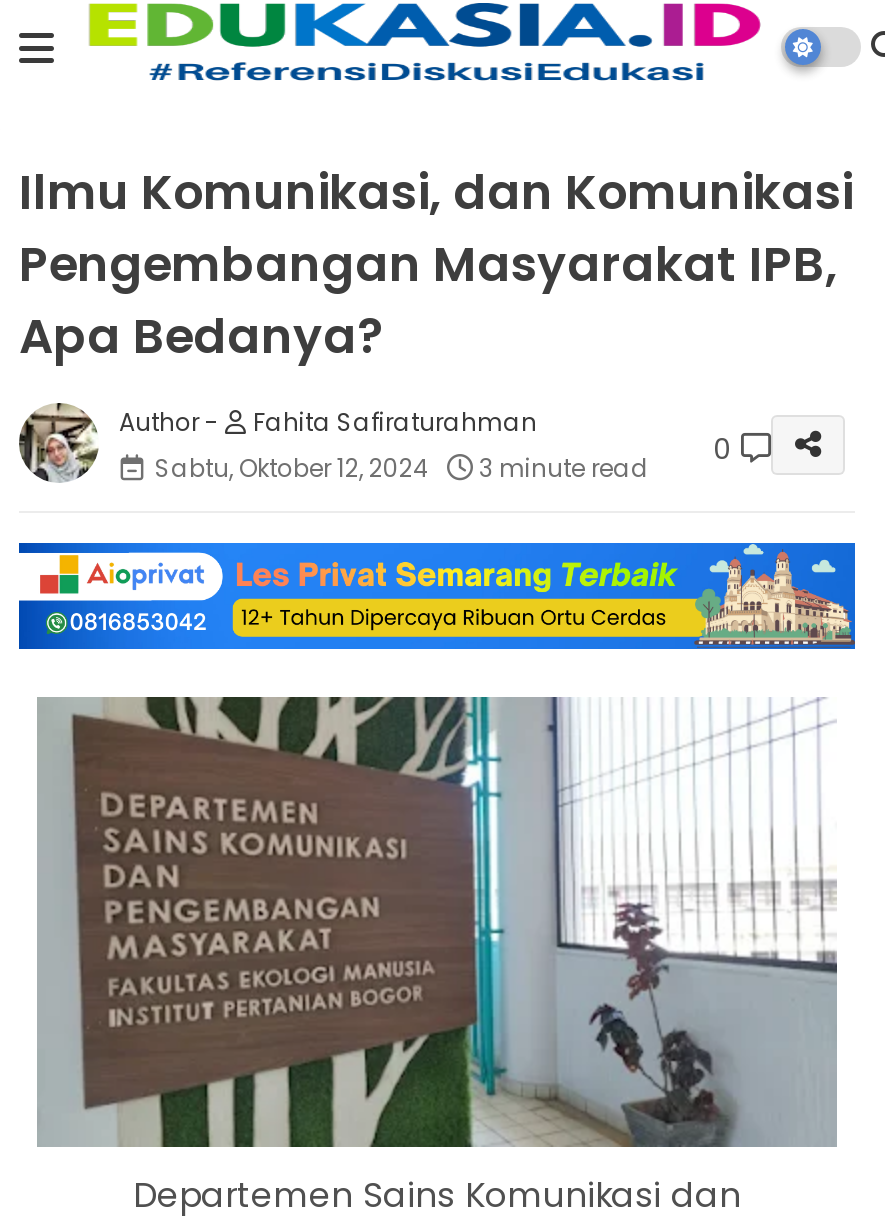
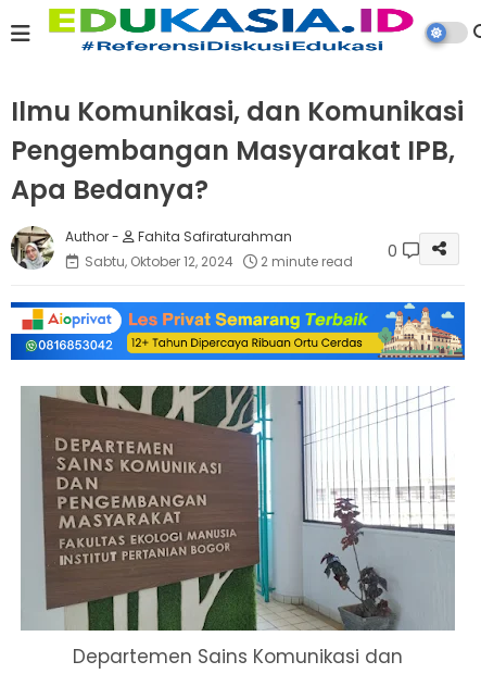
[155,429,731,485] Sabtu, Oktober 12, 2024 3 minute read 0 -> [85,240,397,271] Sabtu, Oktober 12, 2024 2 minute read 0

